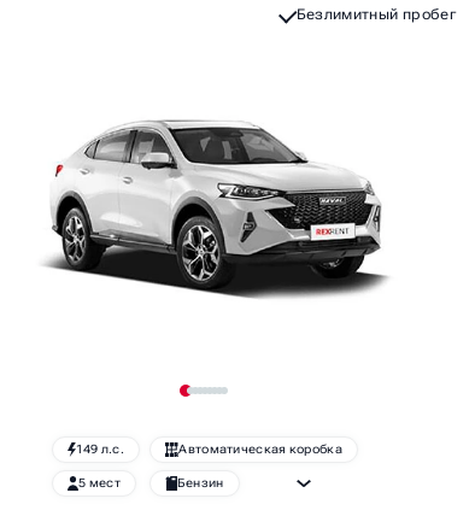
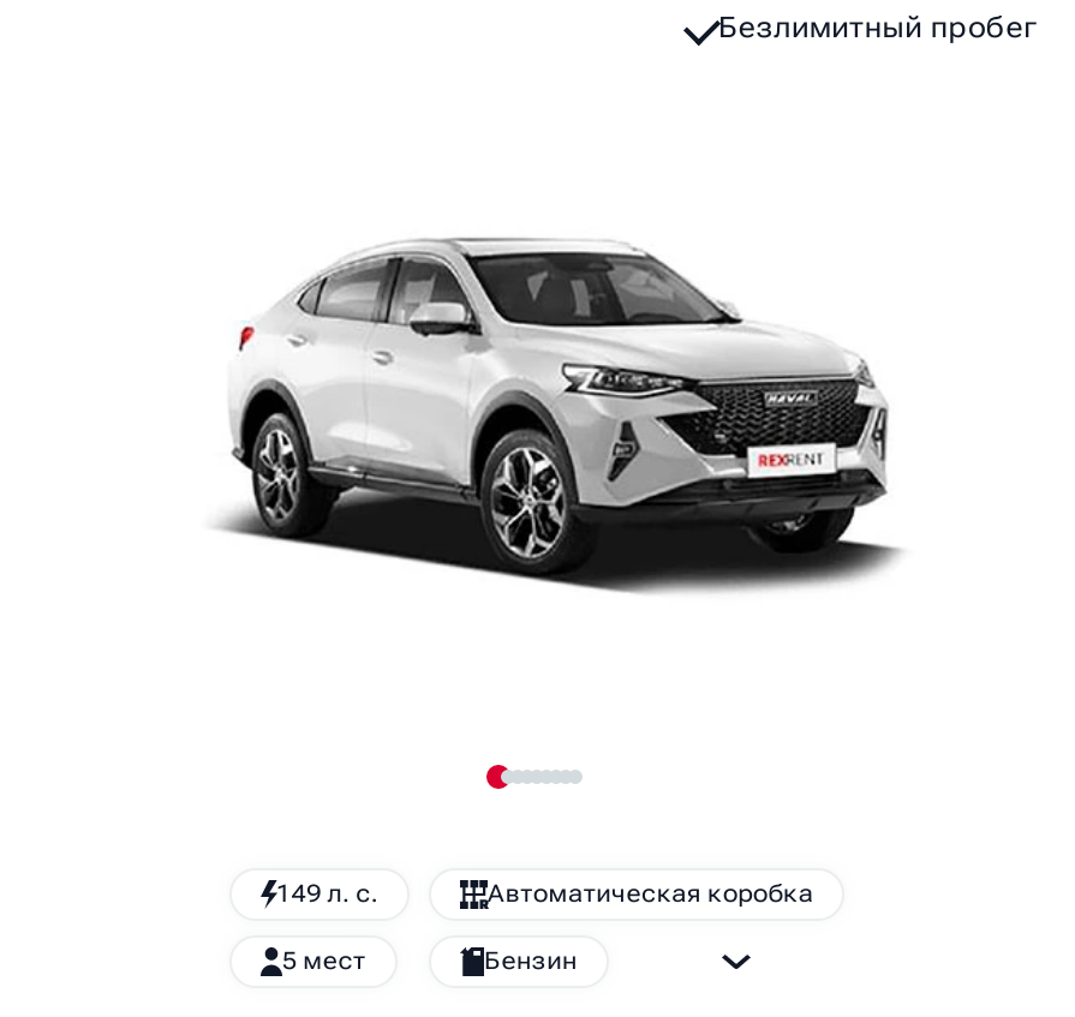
[76,442,124,455] 149 л.с. -> [276,880,379,906] 149 л. с.

